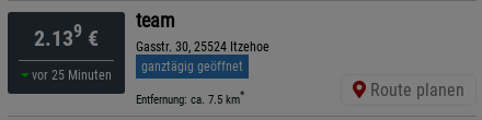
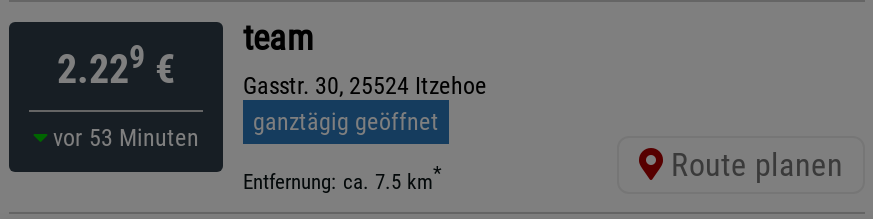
[34,10,175,51] 2.139 € team -> [57,19,315,94] 2.229 € team
[28,68,112,83] vor 25 Minuten -> [47,124,199,152] vor 53 Minuten

